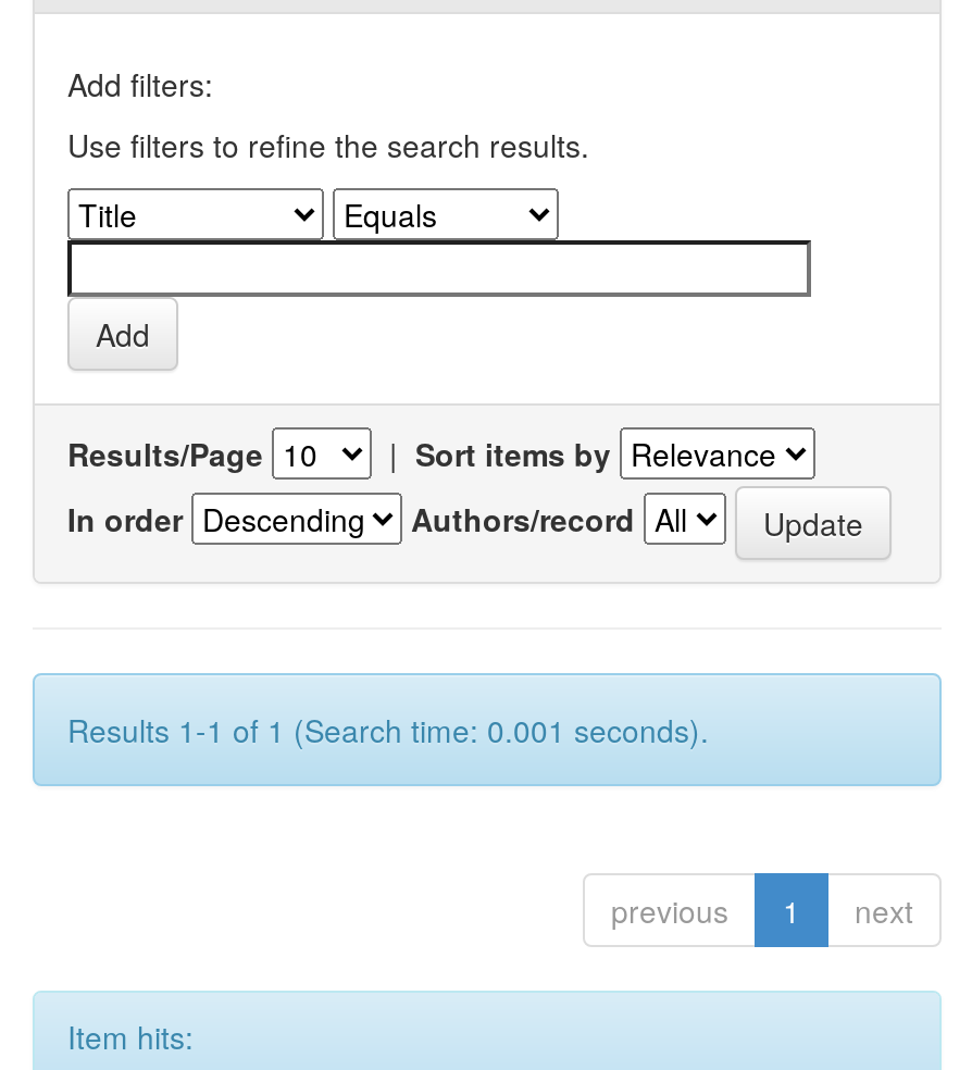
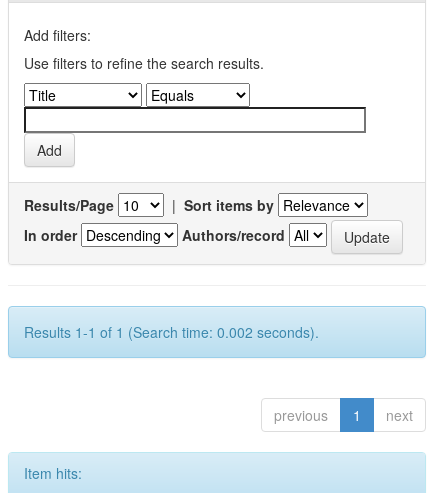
[67,708,709,751] Results 1-1 of 1 (Search time: 0.001 seconds). -> [24,322,319,342] Results 1-1 of 1 (Search time: 0.002 seconds).

